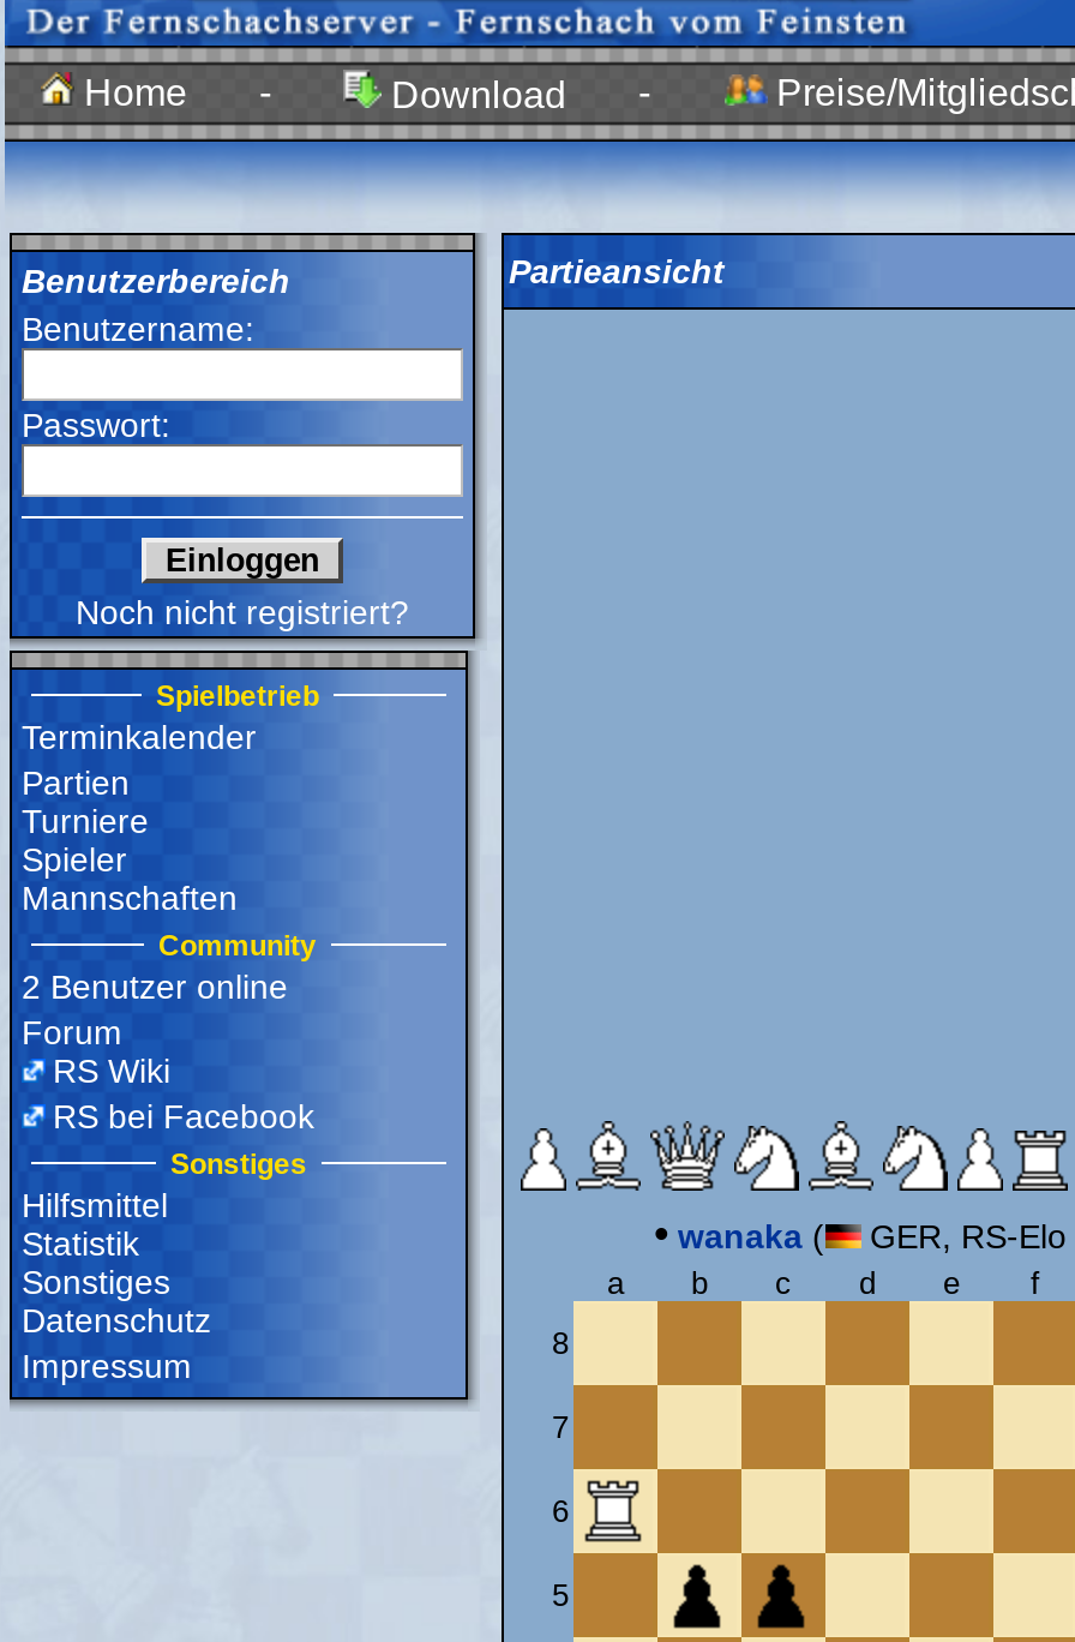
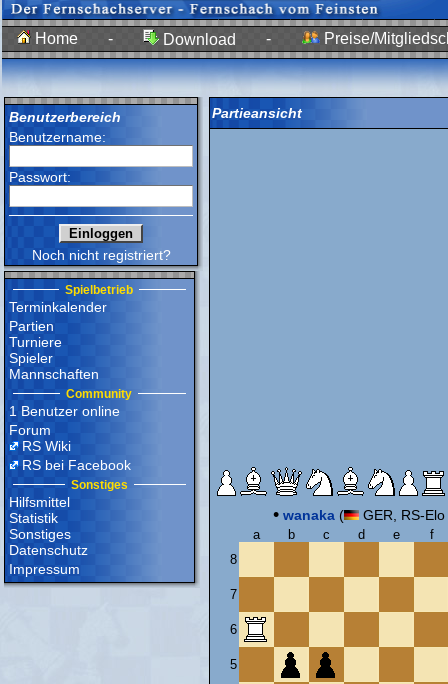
[22,967,288,1006] 2 Benutzer online -> [9,403,120,419] 1 Benutzer online

